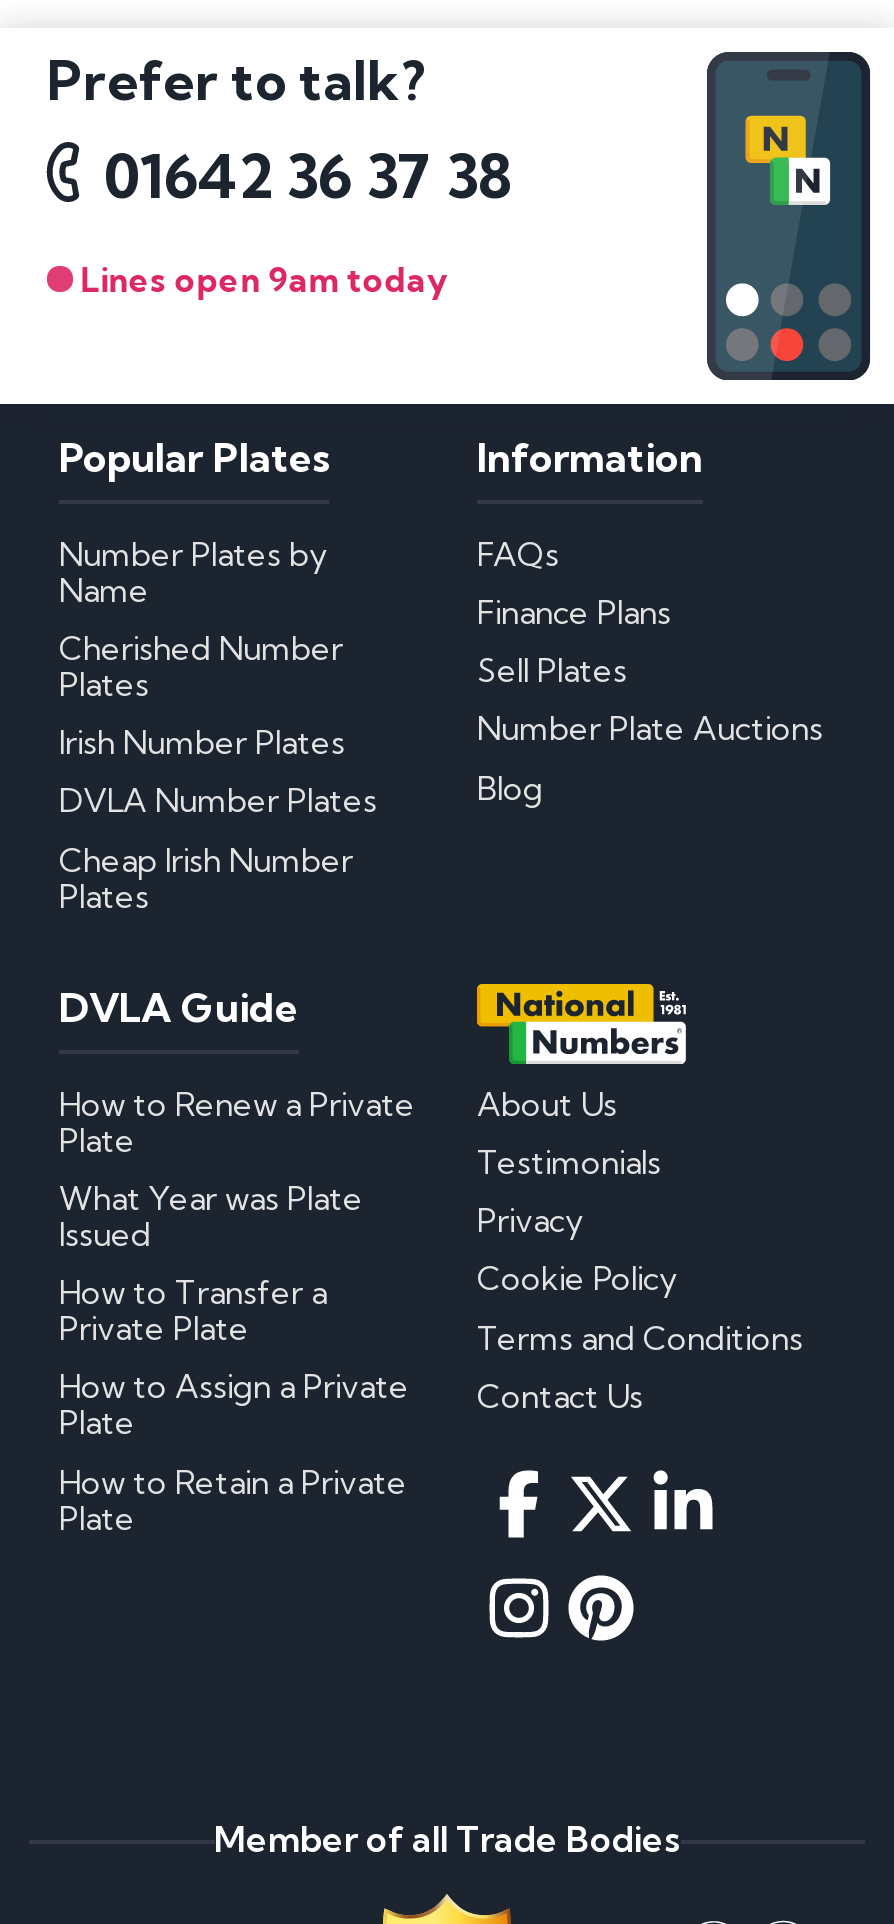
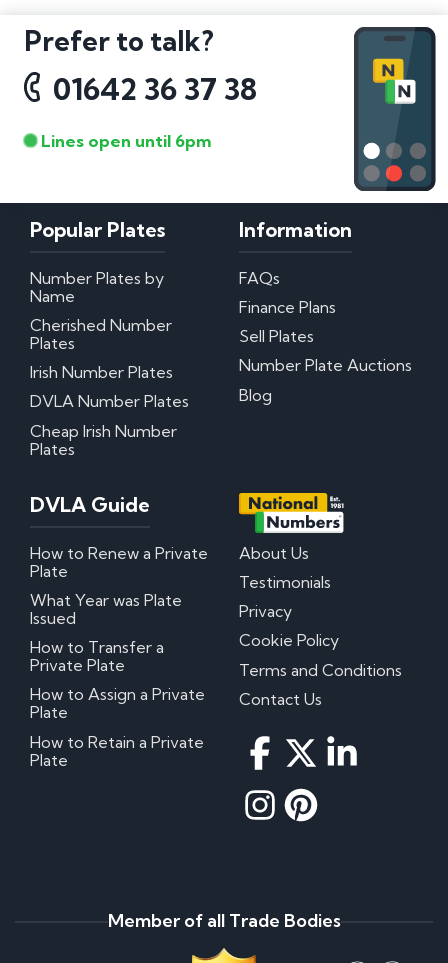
[81,257,449,299] Lines open 9am today -> [41,130,211,151] Lines open until 6pm

